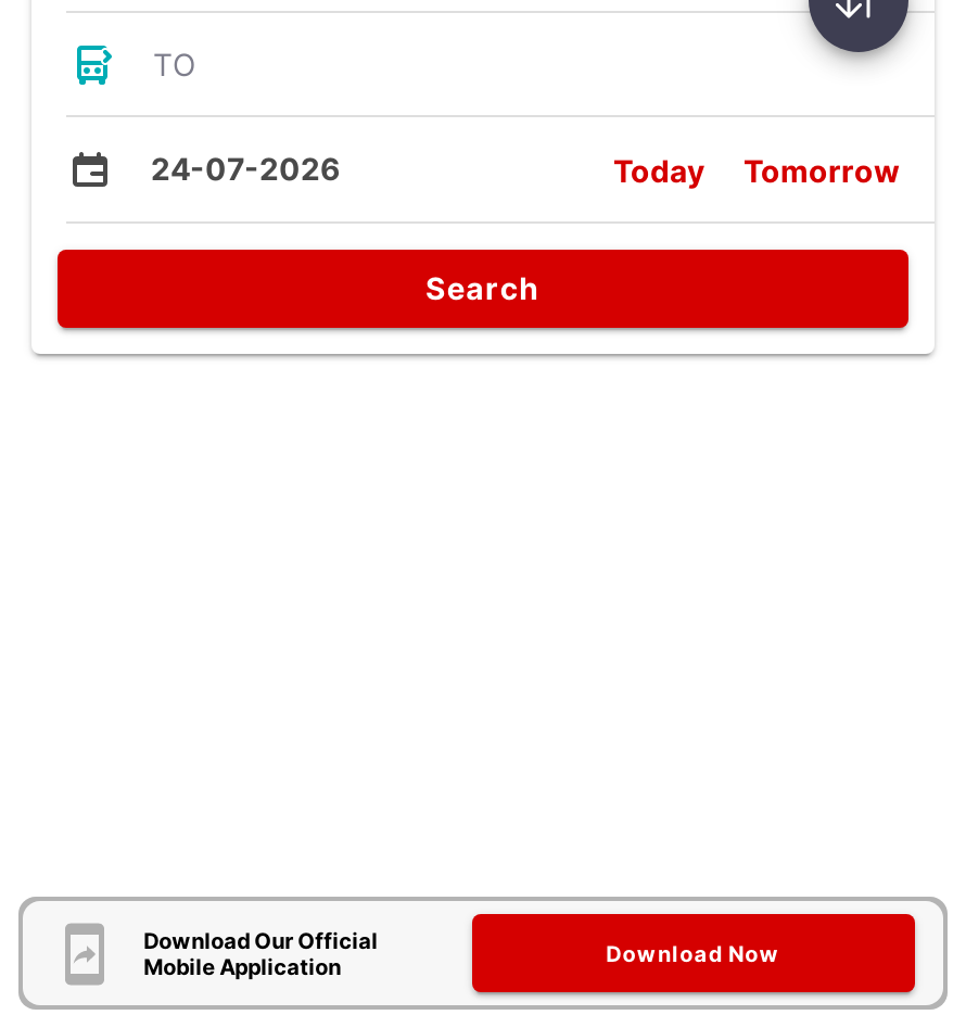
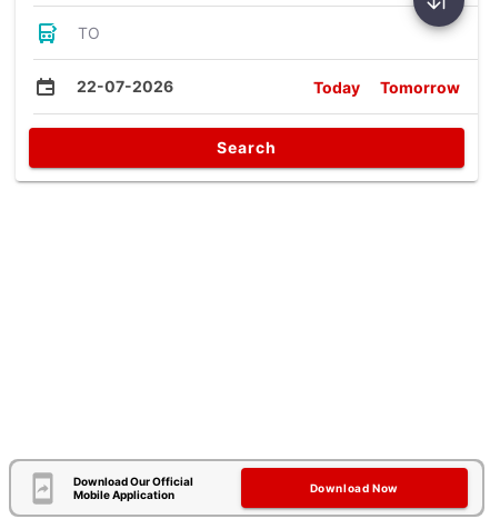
[151,150,340,187] 24-07-2026 -> [77,77,173,96] 22-07-2026

